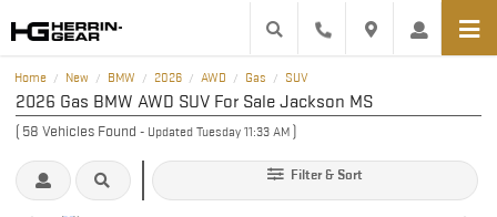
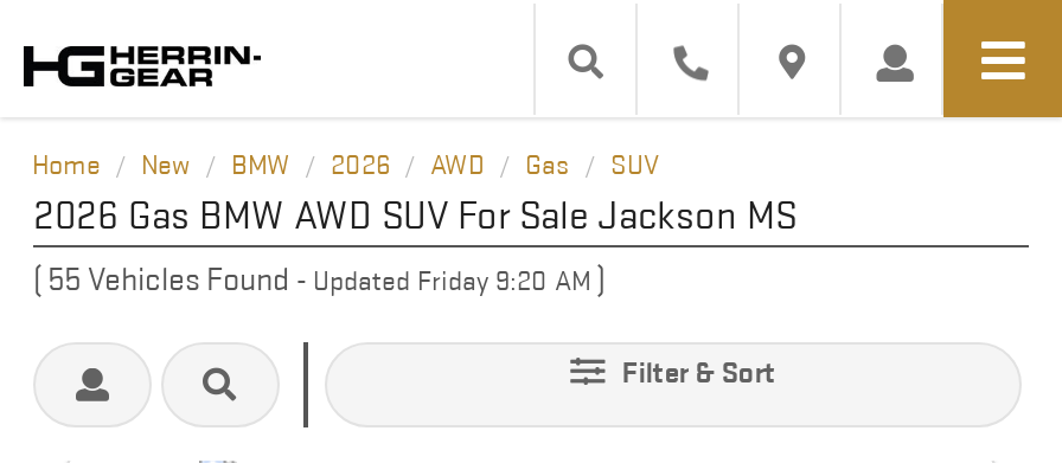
[16,122,296,140] (58 Vehicles Found - Updated Tuesday 11:33 AM) -> [33,260,604,297] (55 Vehicles Found - Updated Friday 9:20 AM)

